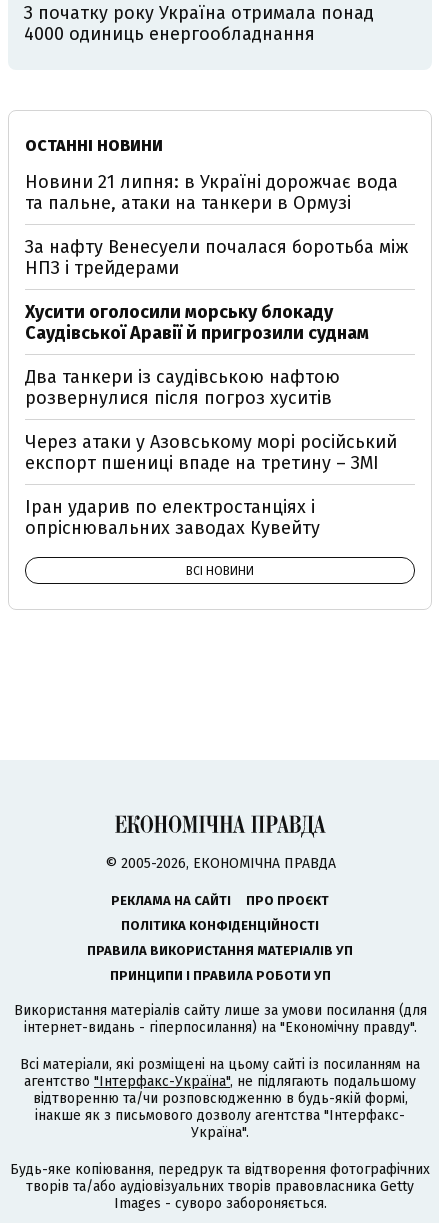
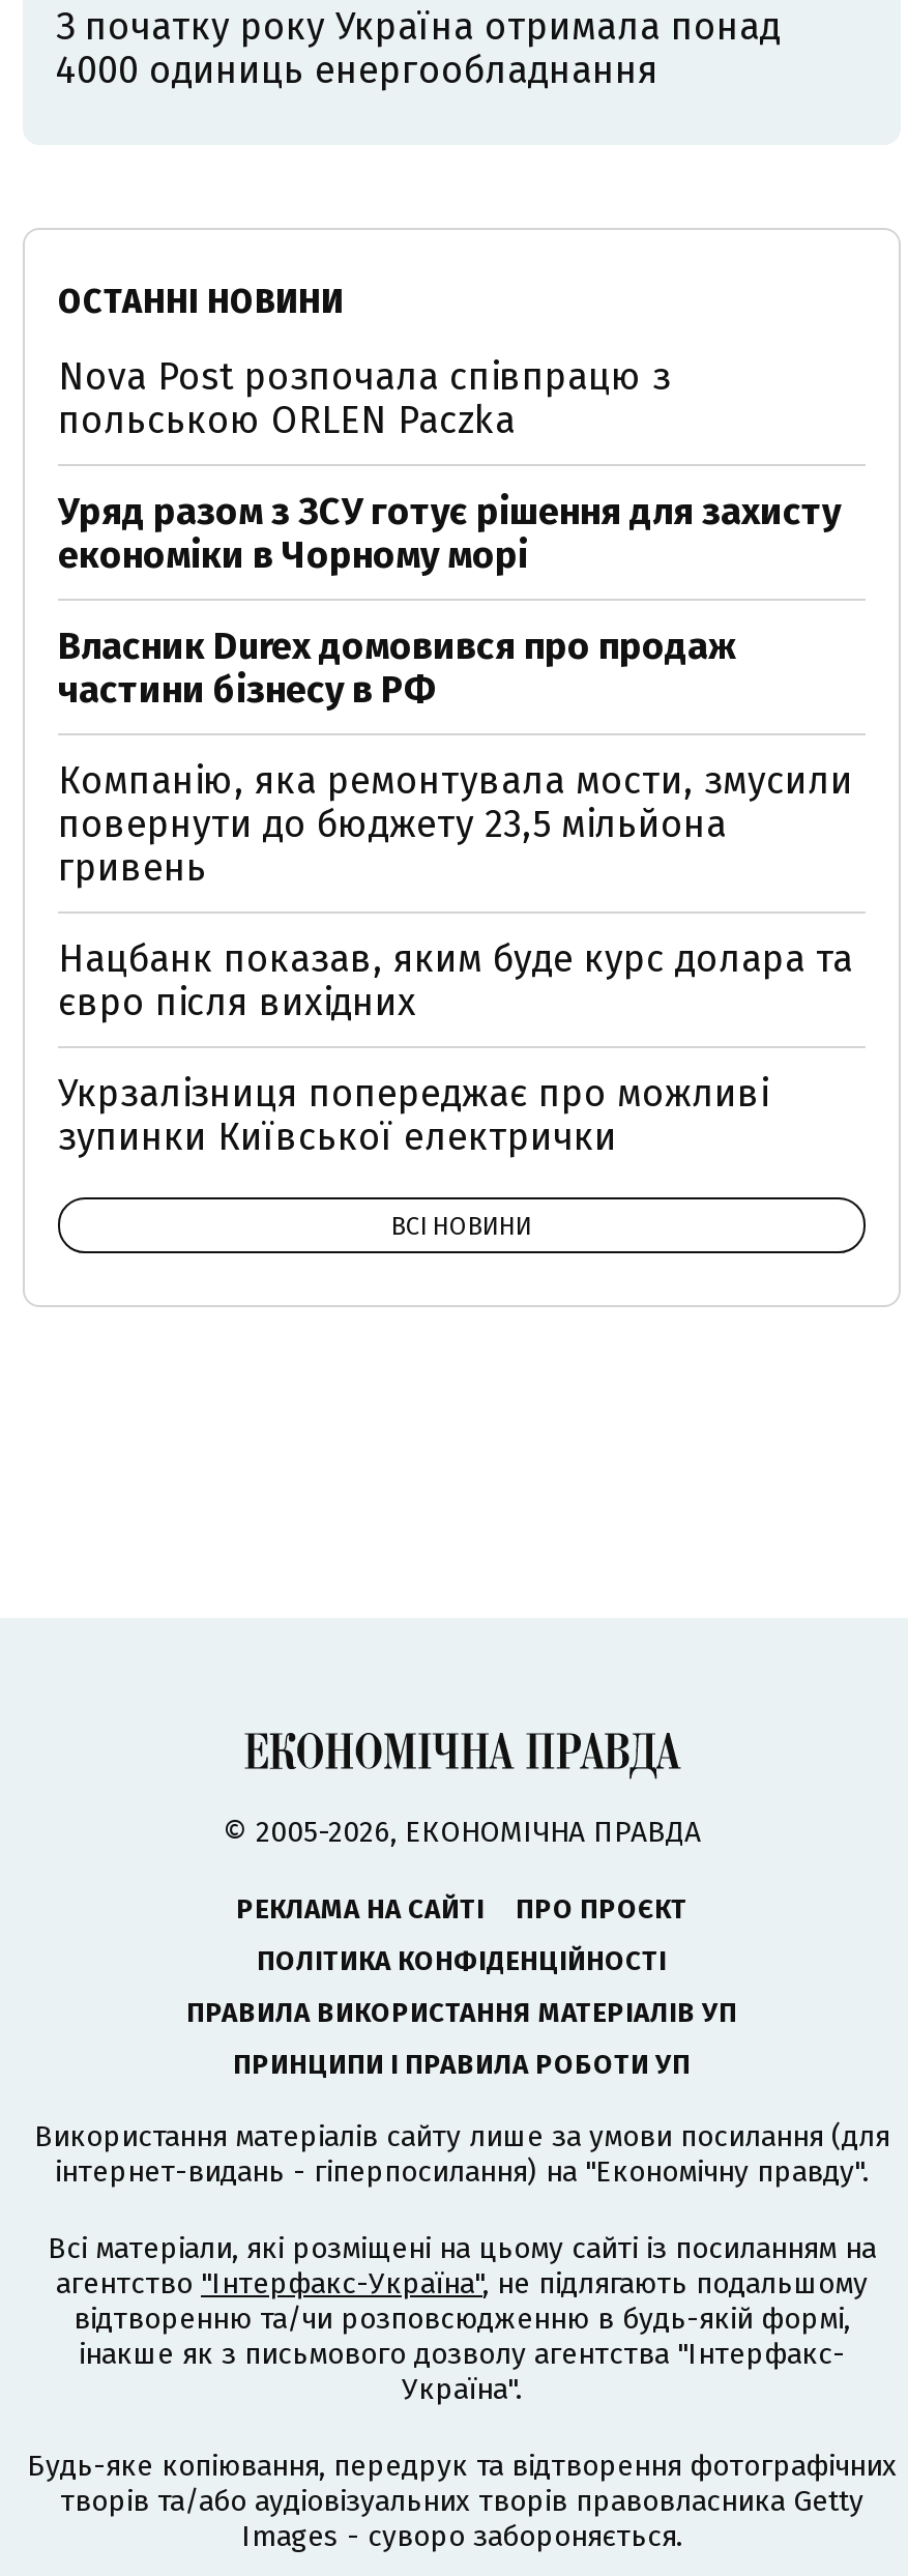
[25,171,398,214] Новини 21 липня: в Україні дорожчає вода | та пальне, атаки на танкери в Ормузі -> [58,354,671,443] Nova Post розпочала співпрацю з | польською ORLEN Paczka
[25,236,408,279] За нафту Венесуели почалася боротьба між | НПЗ і трейдерами -> [58,489,841,578] Уряд разом з ЗСУ готує рішення для захисту | економіки в Чорному морі
[25,301,369,344] Хусити оголосили морську блокаду | Саудівської Аравії й пригрозили суднам -> [58,624,739,713] Власник Durex домовився про продаж | частини бізнесу в РФ
[25,366,340,409] Два танкери із саудівською нафтою | розвернулися після погроз хуситів -> [58,758,853,891] Компанію, яка ремонтувала мости, змусили | повернути до бюджету 23,5 мільйона | гривень
[25,431,397,474] Через атаки у Азовському морі російський | експорт пшениці впаде на третину – ЗМІ -> [58,936,853,1025] Нацбанк показав, яким буде курс долара та | євро після вихідних
[25,496,320,539] Іран ударив по електростанціях і | опріснювальних заводах Кувейту -> [58,1071,768,1160] Укрзалізниця попереджає про можливі | зупинки Київської електрички

